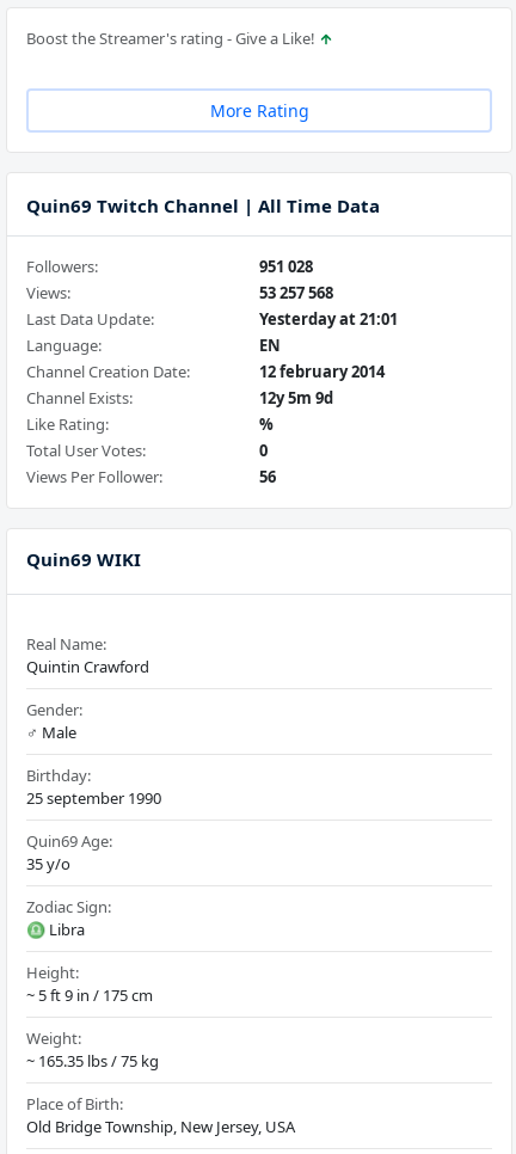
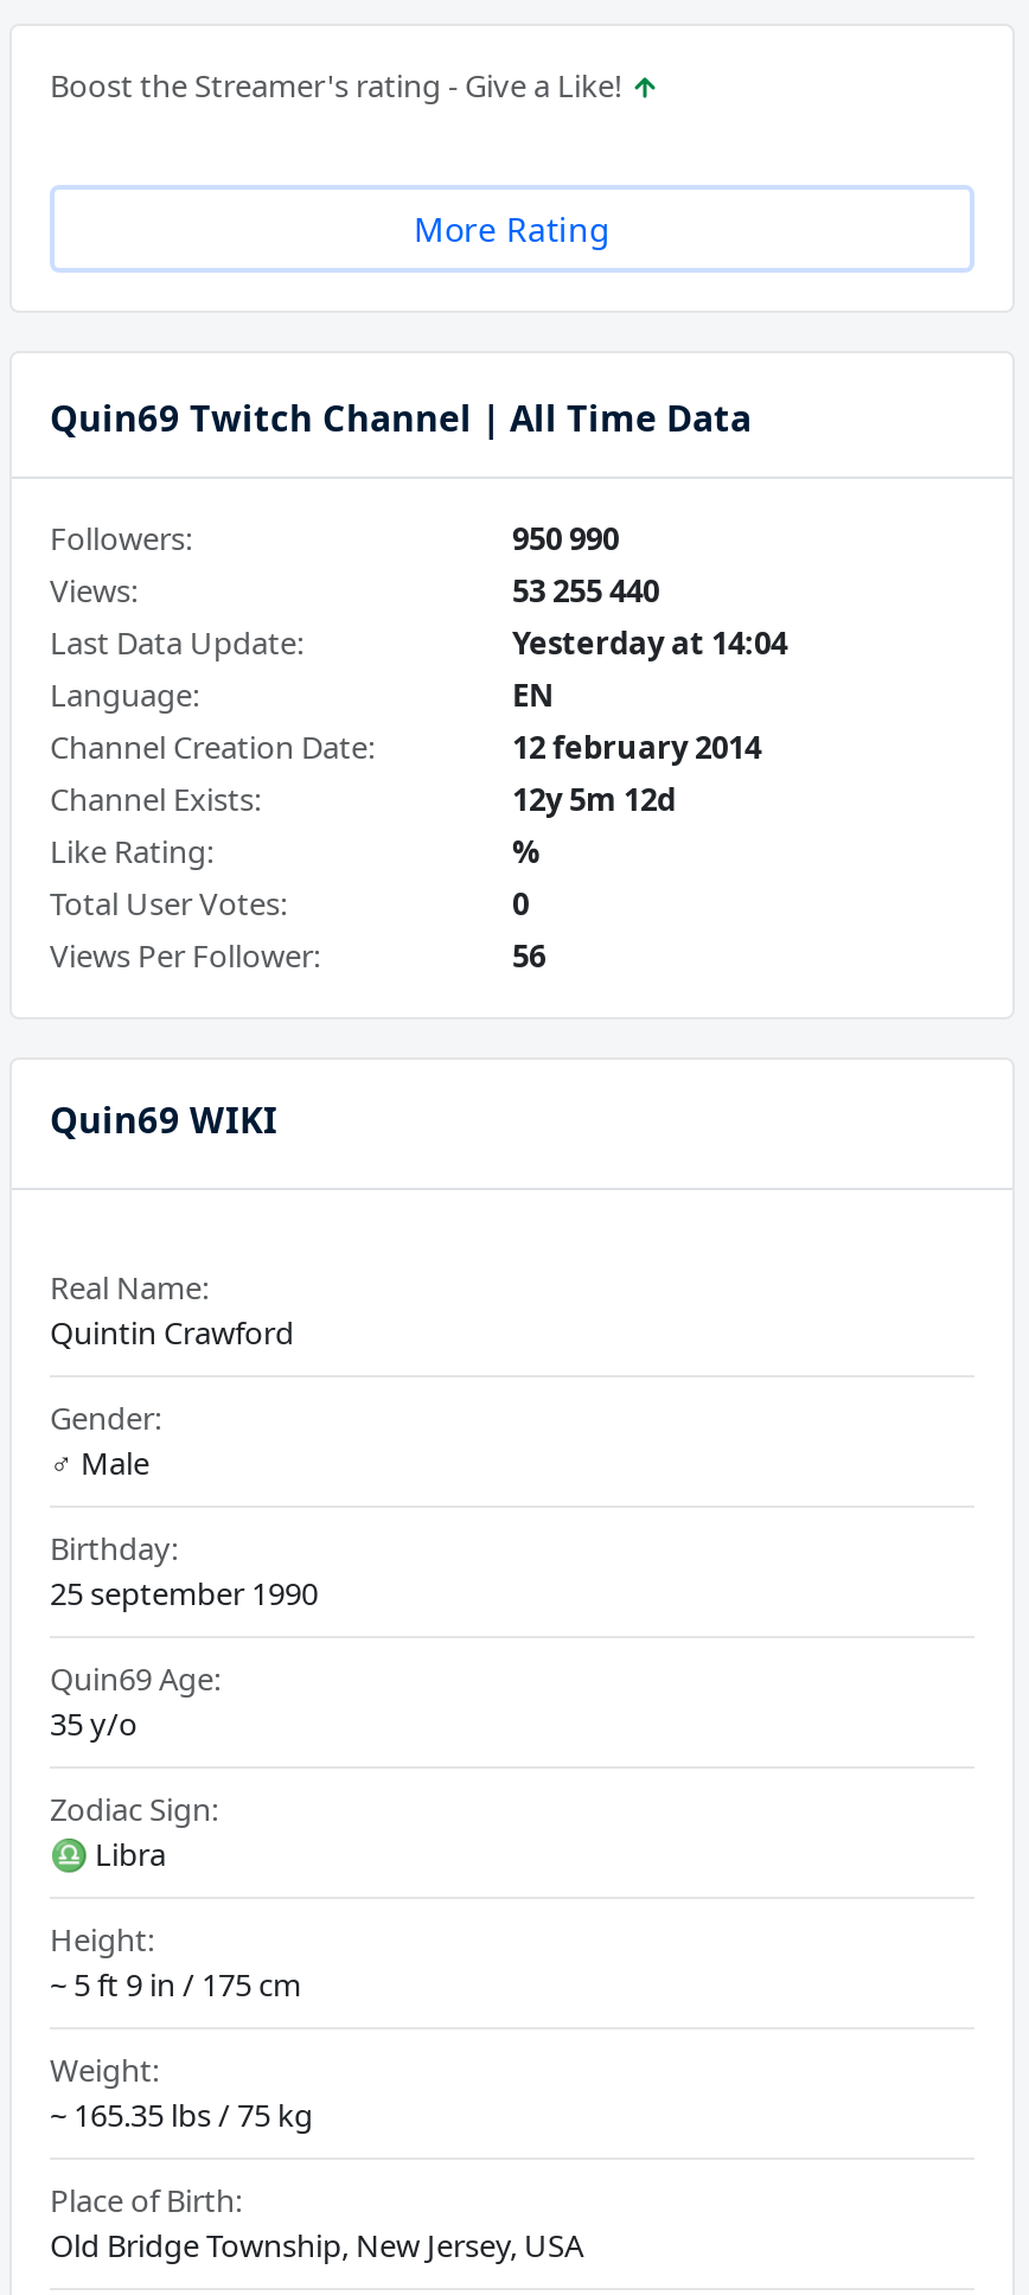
[259,256,313,277] 951 028 -> [512,517,619,560] 950 990
[259,282,333,304] 53 257 568 -> [512,569,659,612] 53 255 440
[259,308,398,330] Yesterday at 21:01 -> [512,622,787,664] Yesterday at 14:04
[259,387,333,409] 12y 5m 9d -> [512,778,676,821] 12y 5m 12d

